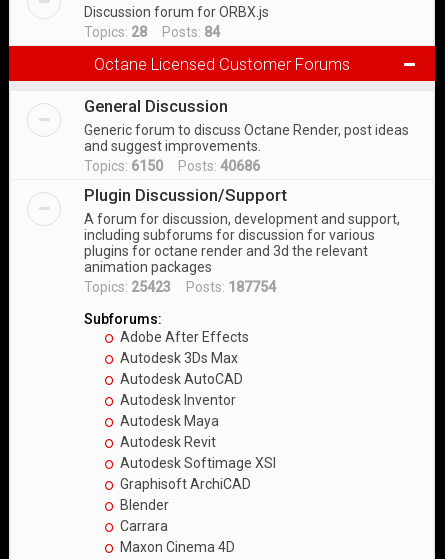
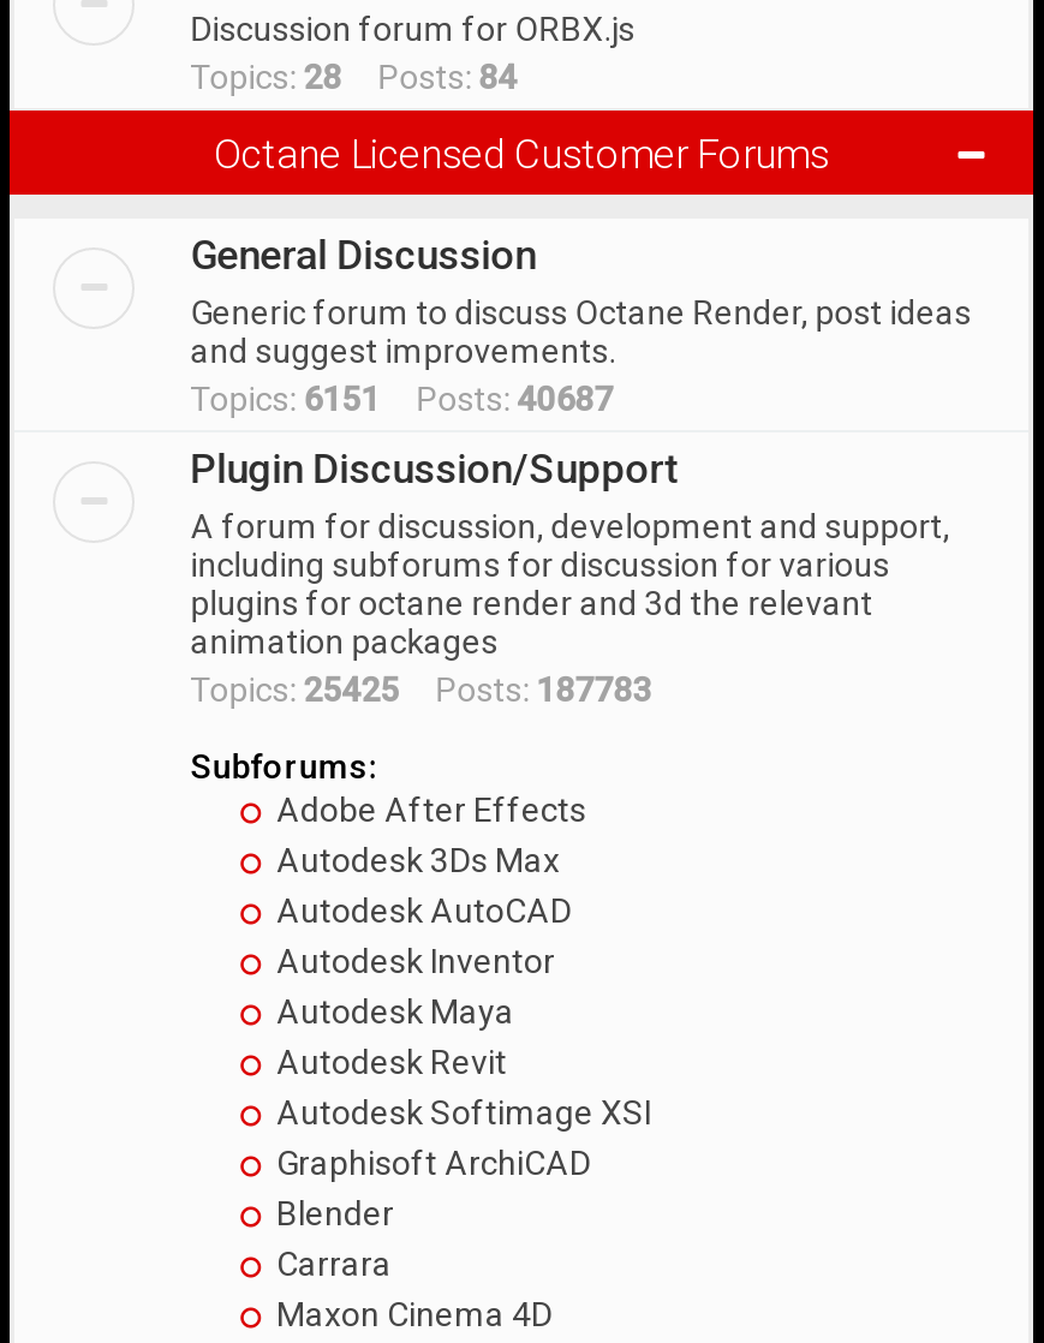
[84,158,260,174] Topics: 6150 Posts: 40686 -> [190,380,613,418] Topics: 6151 Posts: 40687
[84,279,276,295] Topics: 25423 Posts: 187754 -> [190,670,652,709] Topics: 25425 Posts: 187783

